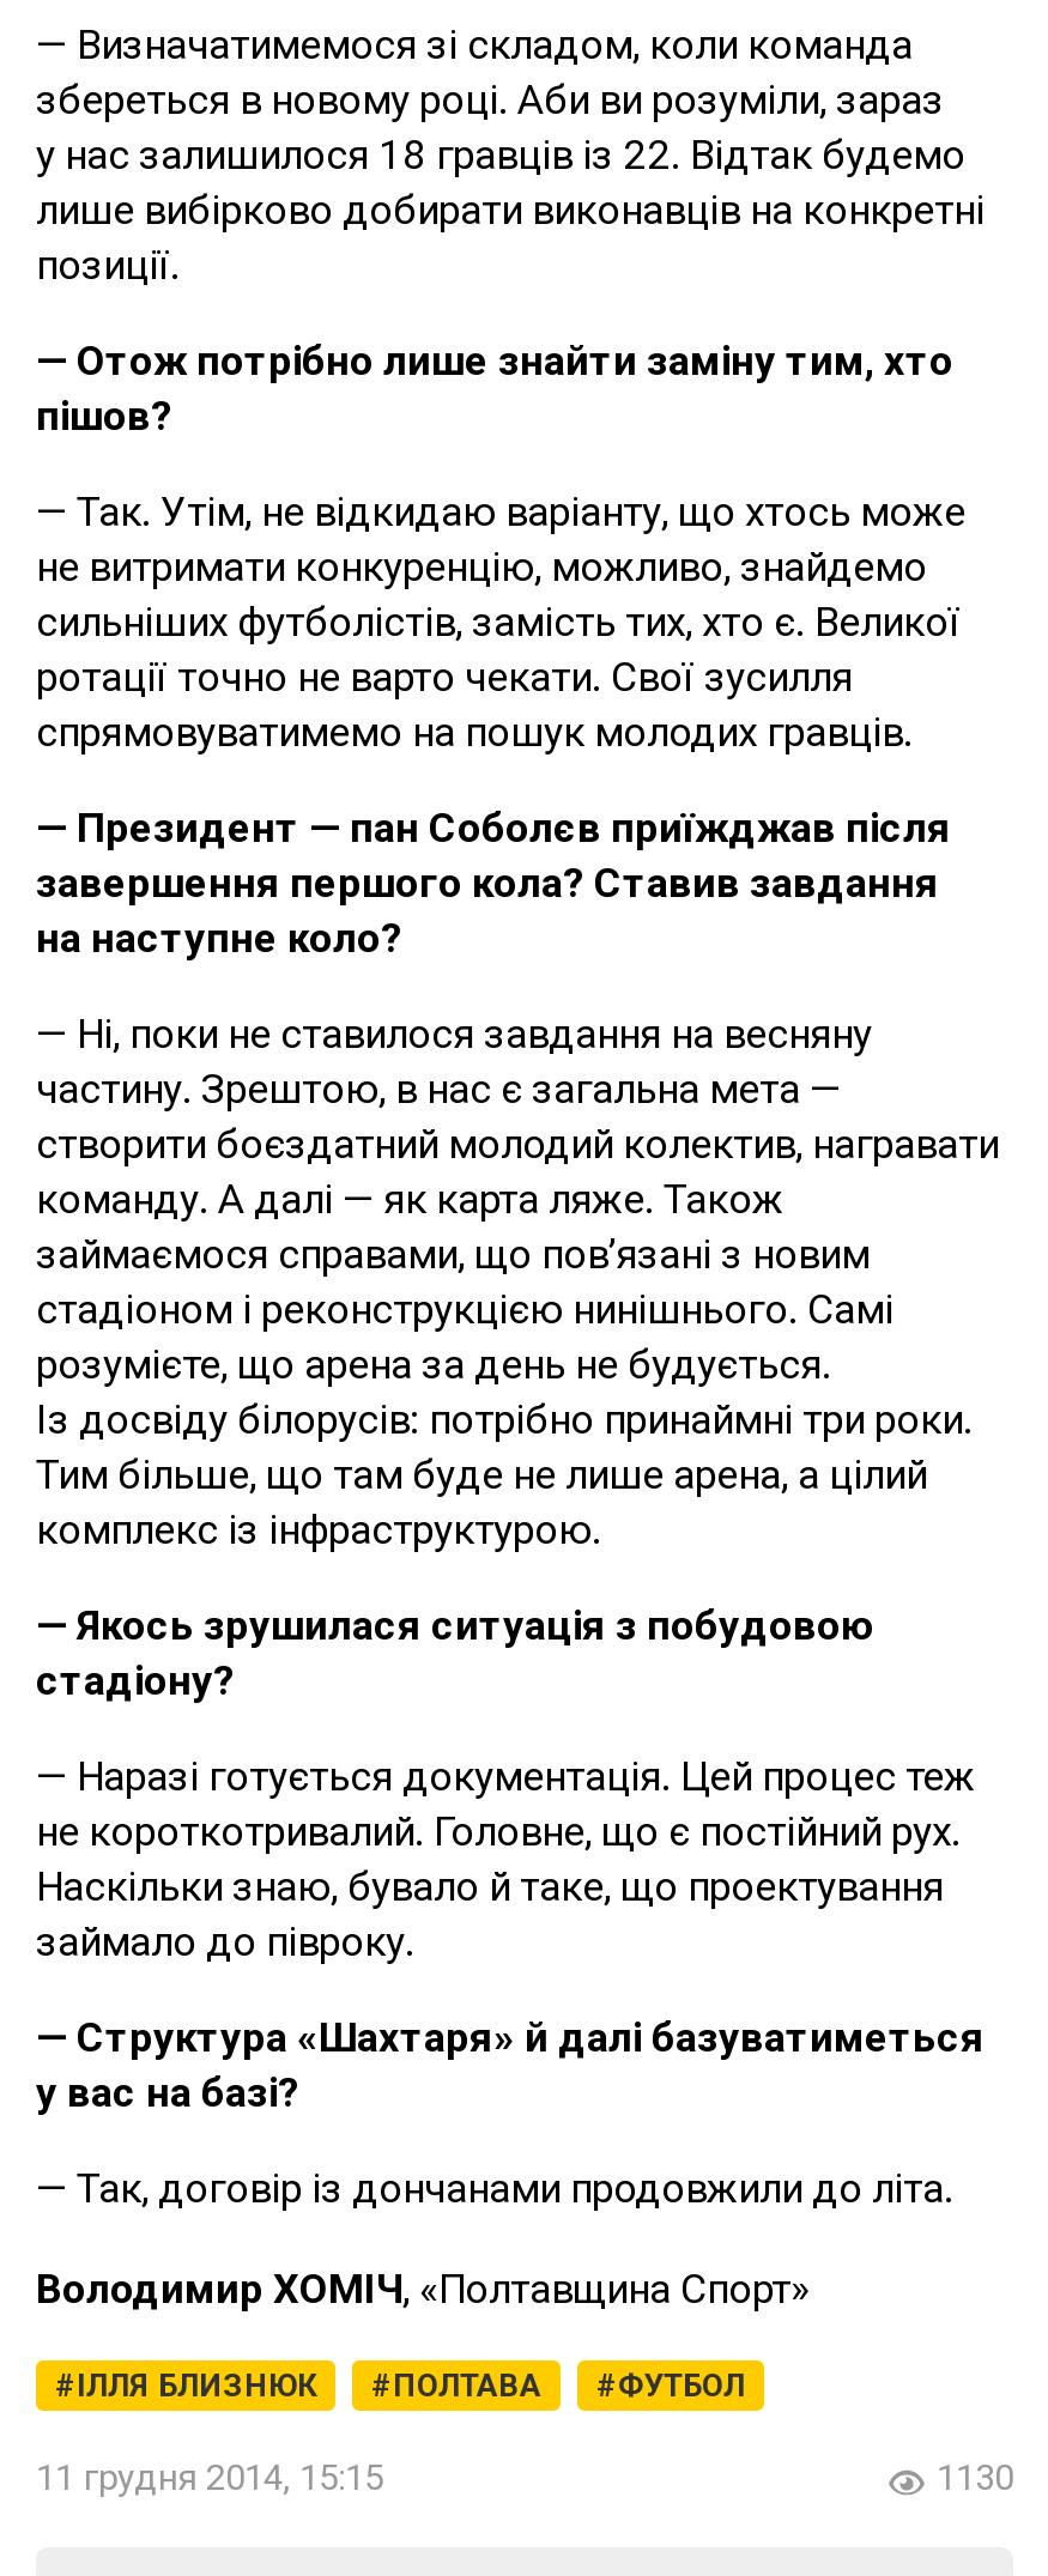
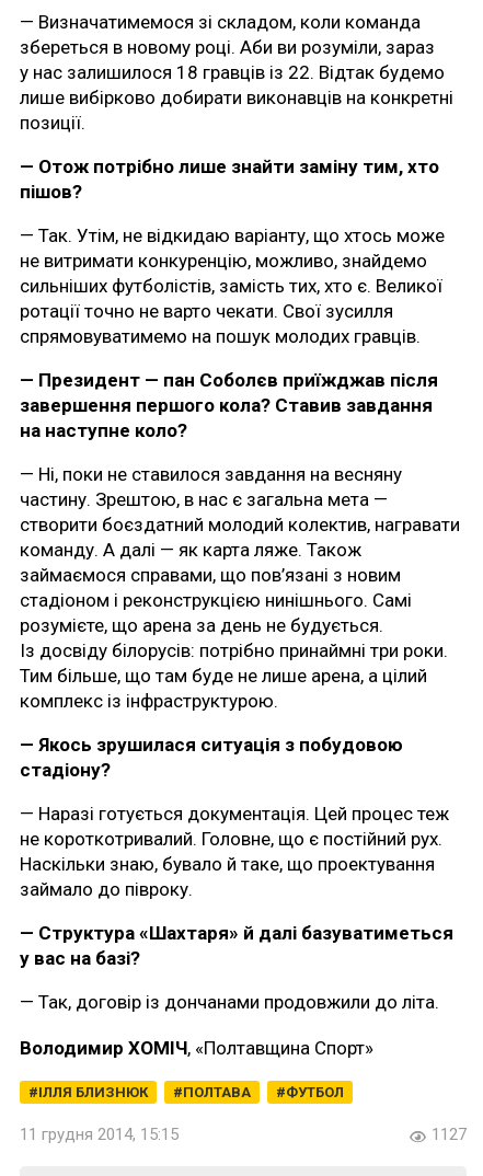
[937,2456,1013,2499] 1130 -> [432,1124,467,1144] 1127

